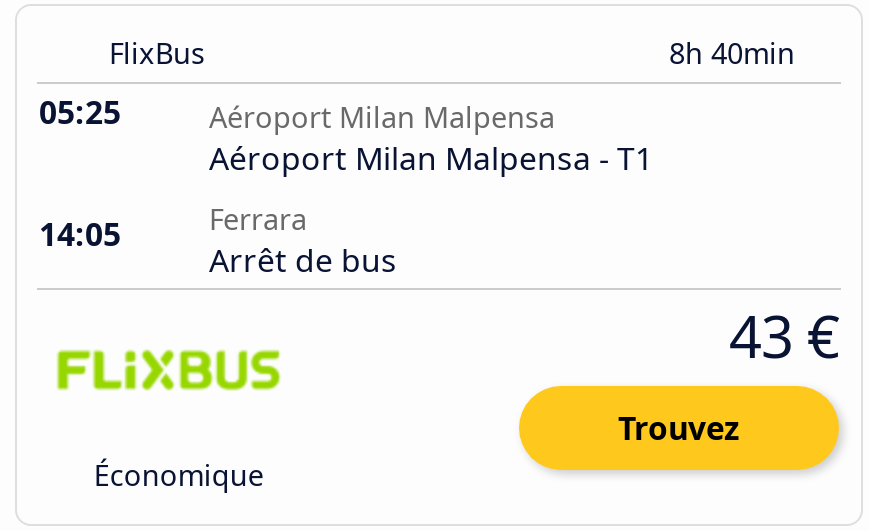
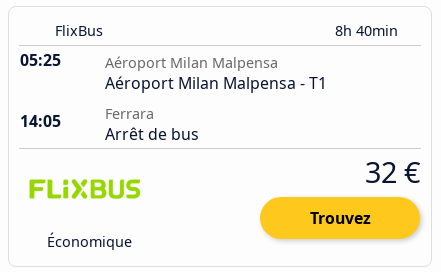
[729,296,839,374] 43 € -> [365,152,420,191] 32 €

